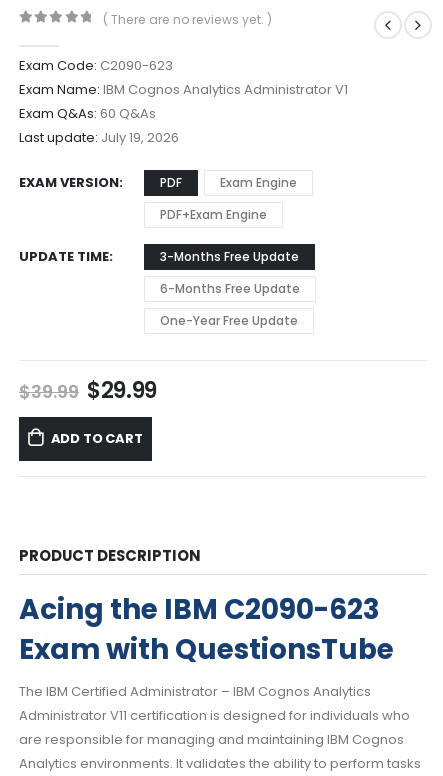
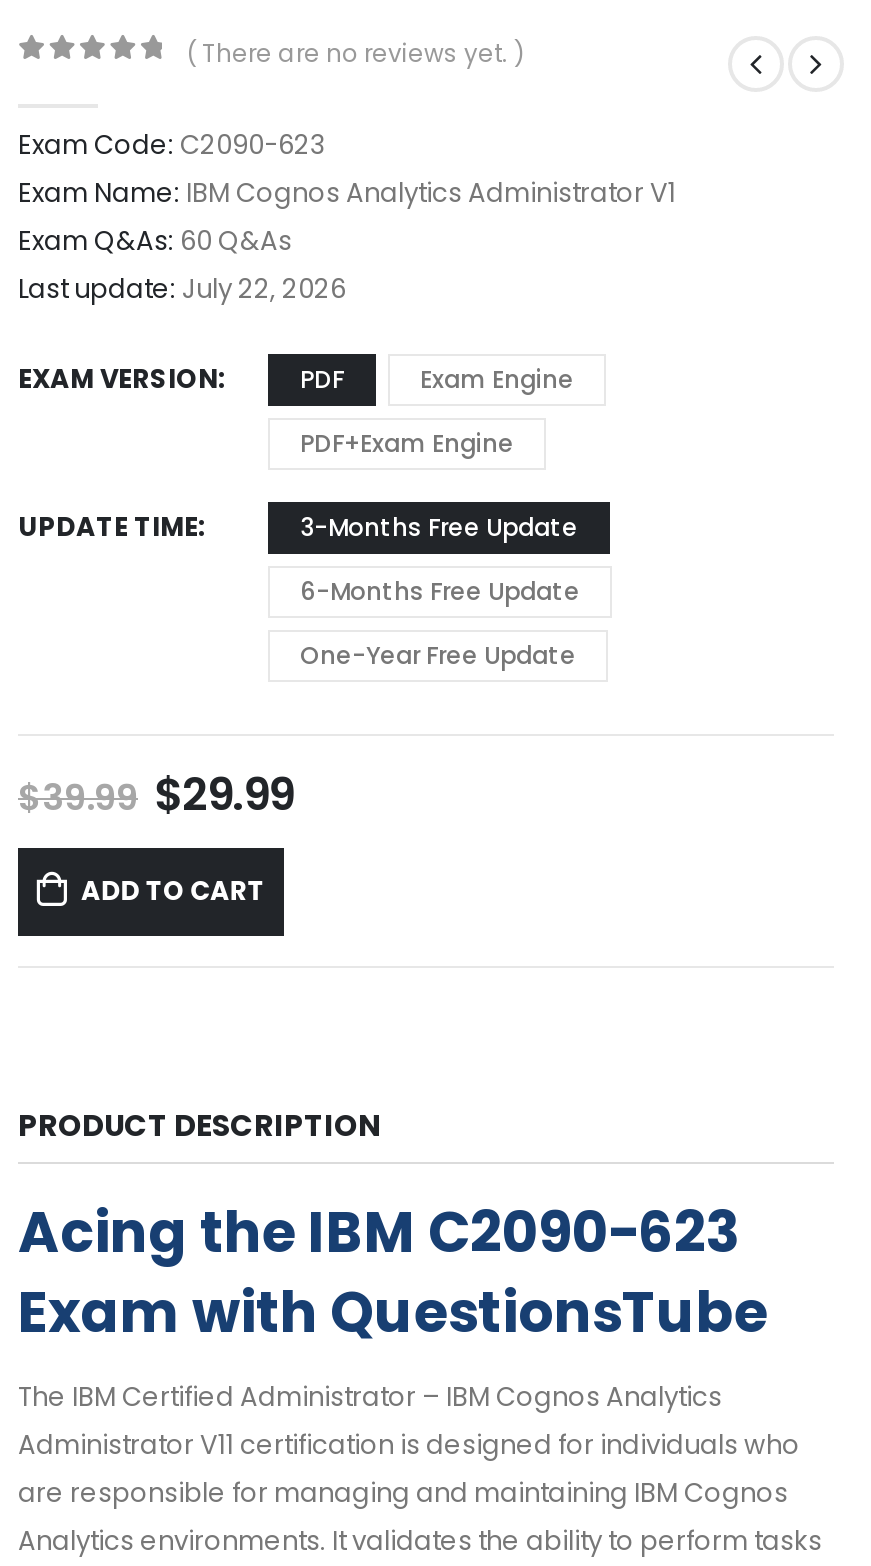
[19,128,179,147] Last update: July 19, 2026 -> [18,270,346,308] Last update: July 22, 2026

